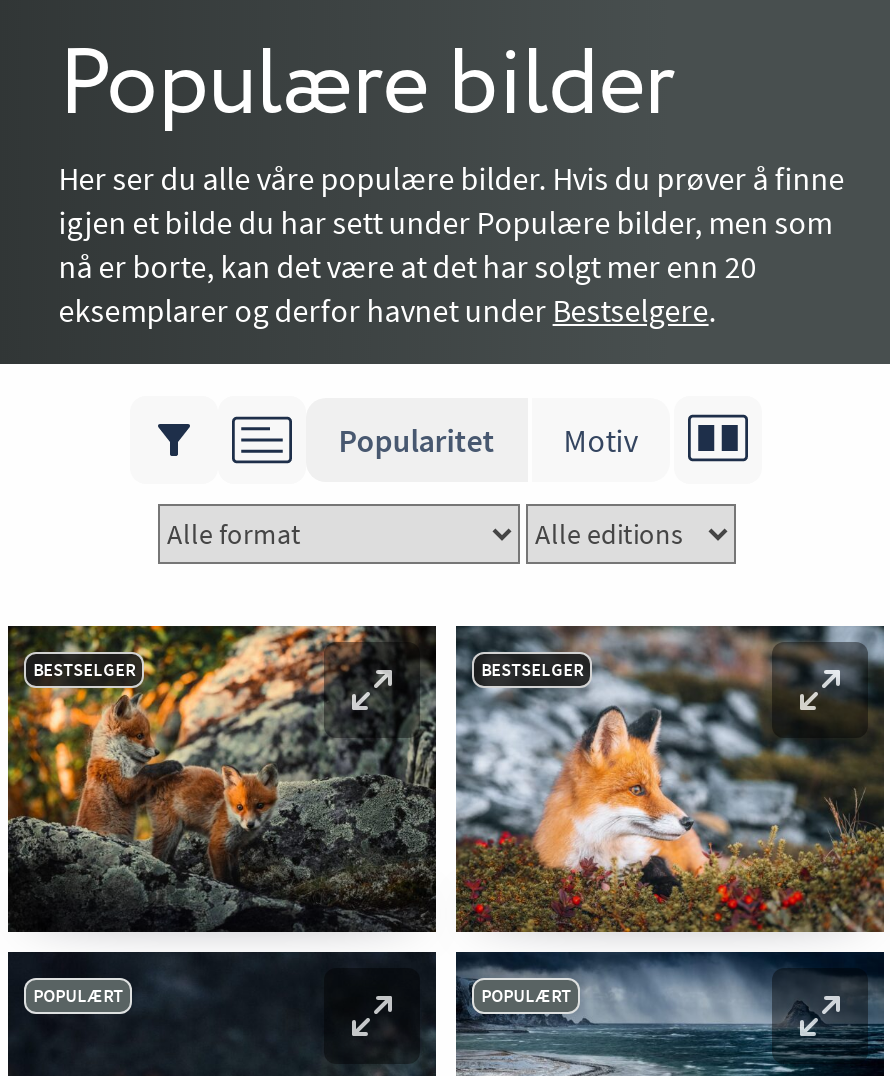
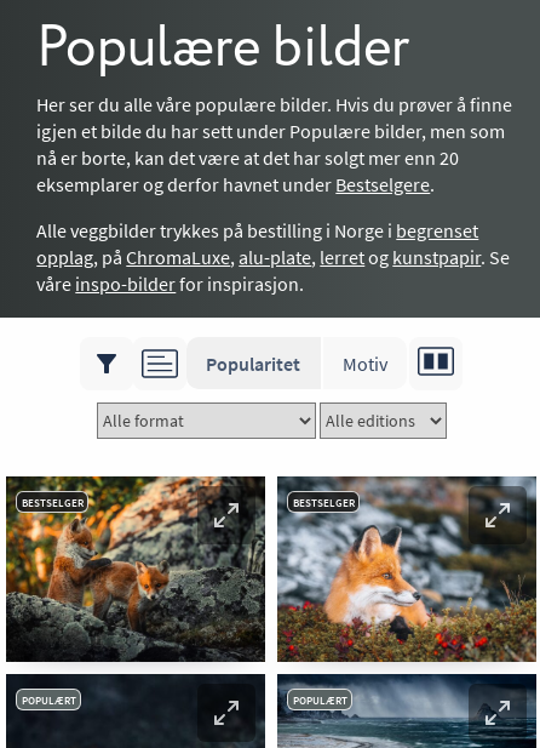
none -> [37,219,510,296] Alle veggbilder trykkes på bestilling i Norge i begrenset | opplag, på ChromaLuxe, alu-plate, lerret og kunstpapir. Se | våre inspo-bilderfor inspirasjon.

